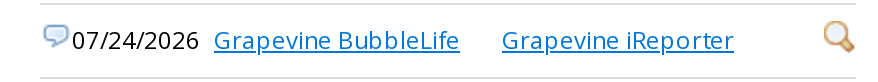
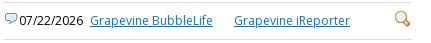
[72,23,460,57] 07/24/2026 Grapevine BubbleLife -> [19,12,213,29] 07/22/2026 Grapevine BubbleLife

